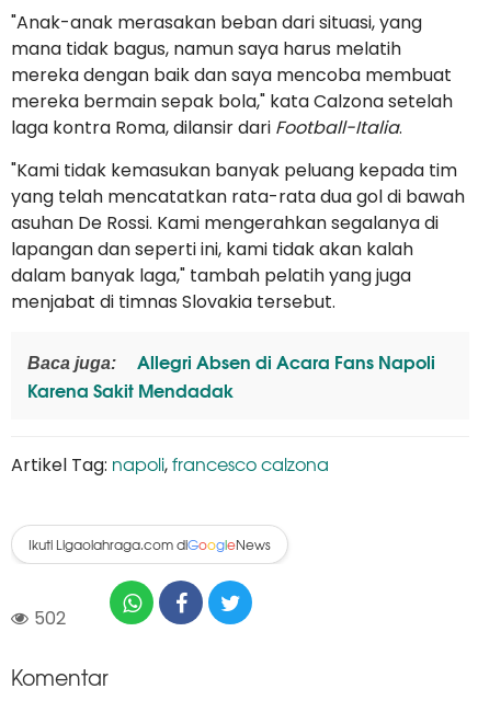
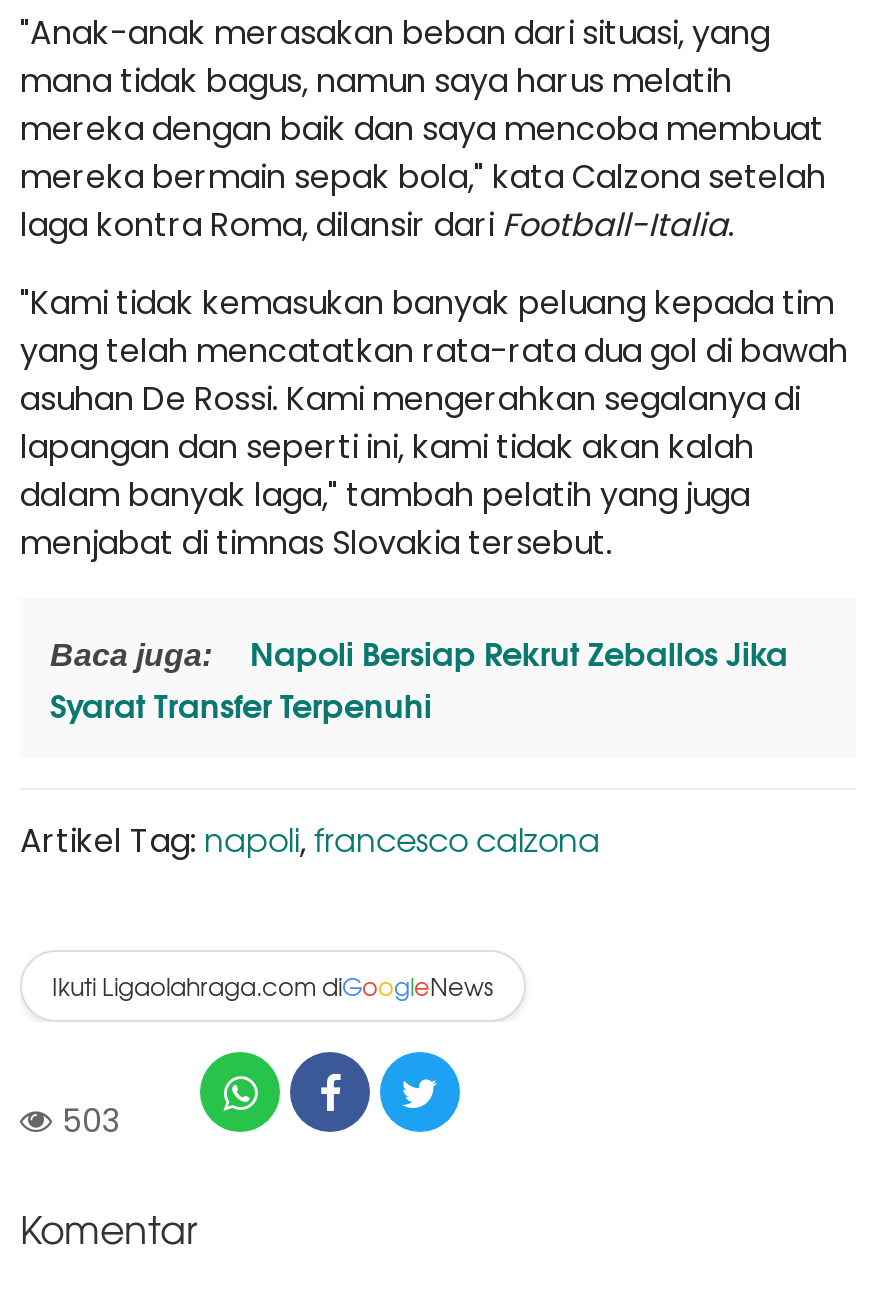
[27,347,435,403] Allegri Absen di Acara Fans Napoli | Karena Sakit Mendadak -> [50,626,788,728] Napoli Bersiap Rekrut Zeballos Jika | Syarat Transfer Terpenuhi
[34,609,66,627] 502 -> [62,1104,120,1136] 503

